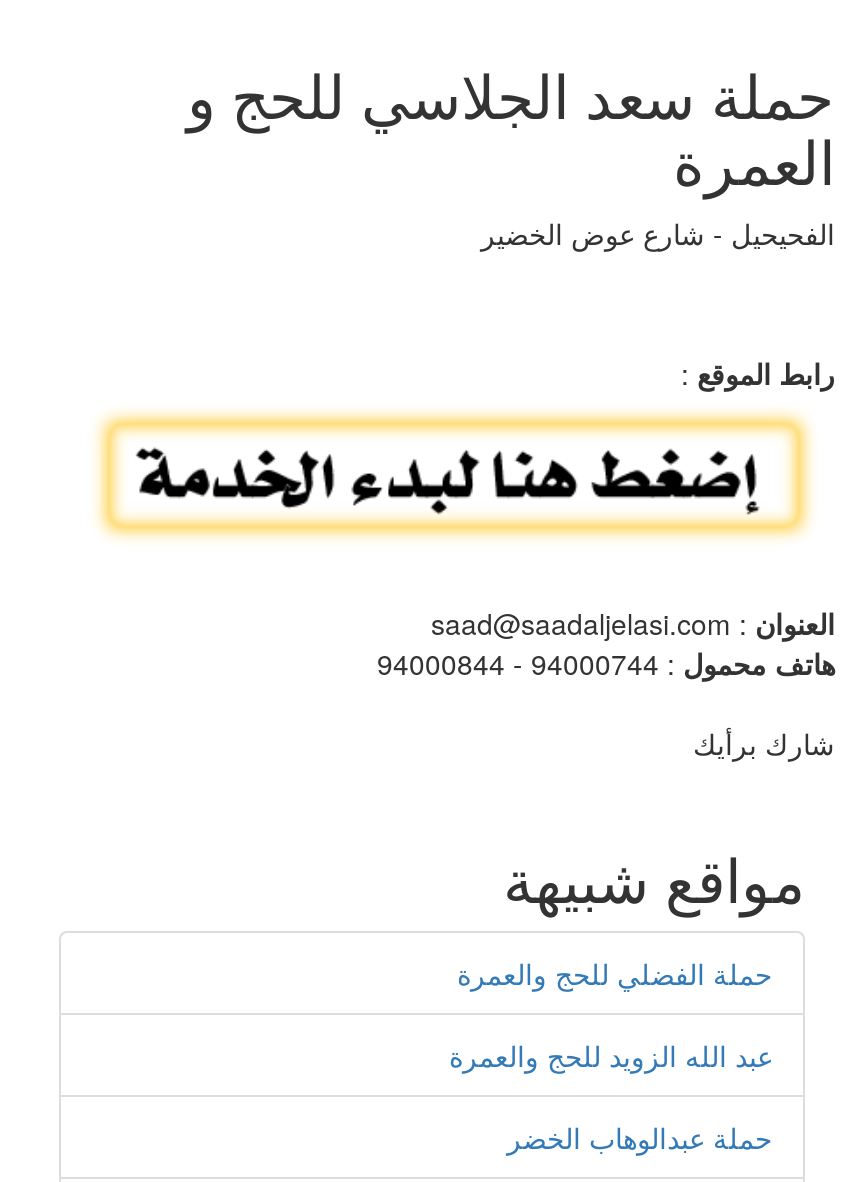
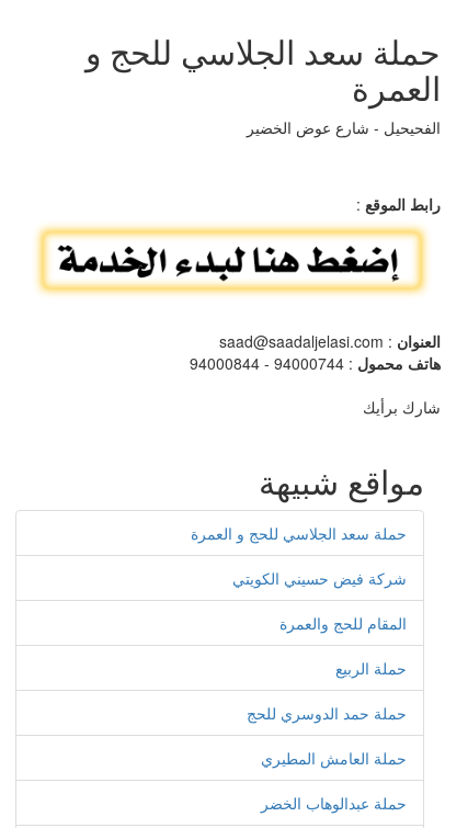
[449,954,773,1076] حملة الفضلي للحج والعمرة | عبد الله الزويد للحج والعمرة -> [191,522,407,769] حملة سعد الجلاسي للحج و العمرة | شركة فيض حسيني الكويتي | المقام للحج والعمرة | حملة الربيع | حملة حمد الدوسري للحج | حملة العامش المطيري

